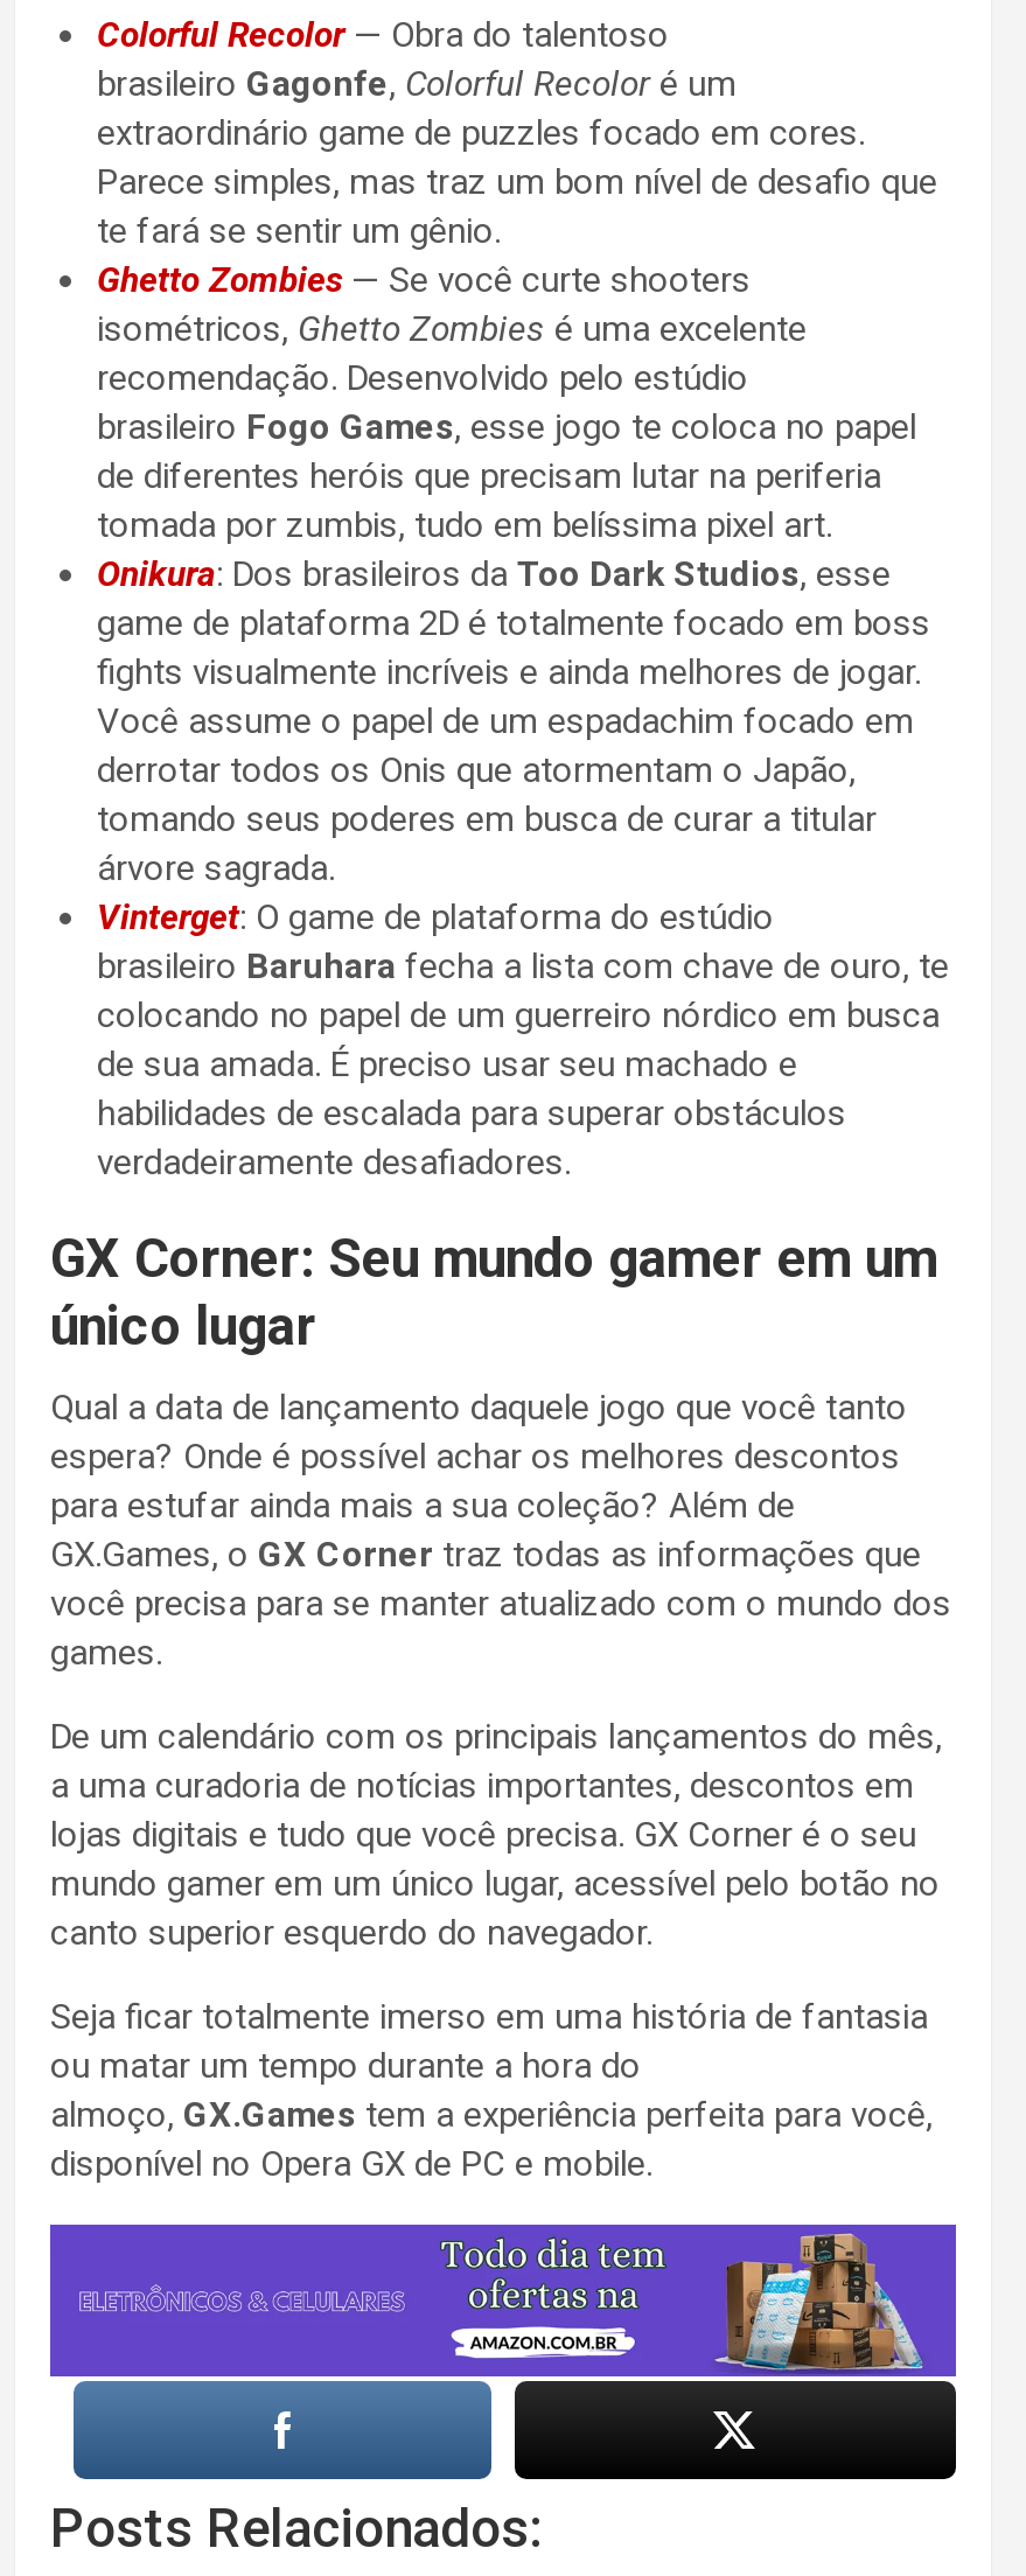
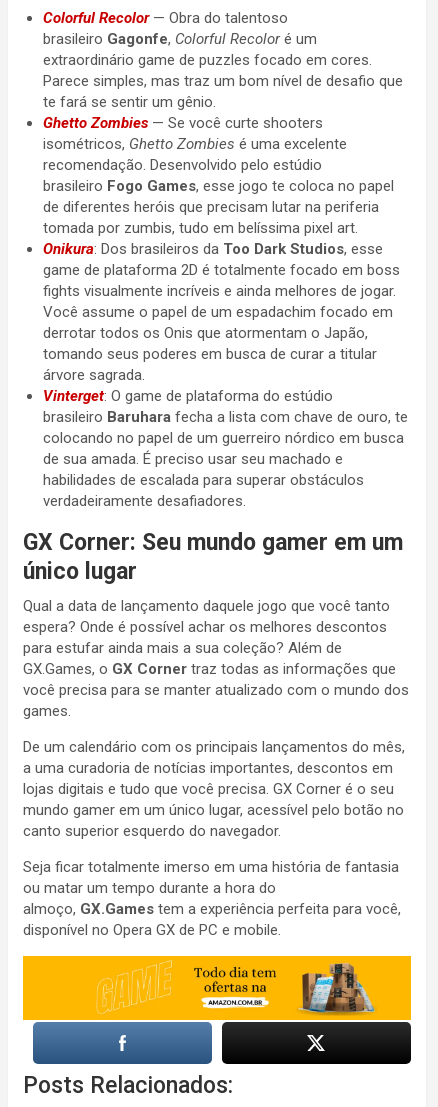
[48,2221,958,2382] [image] -> [22,955,412,1022] [image]

